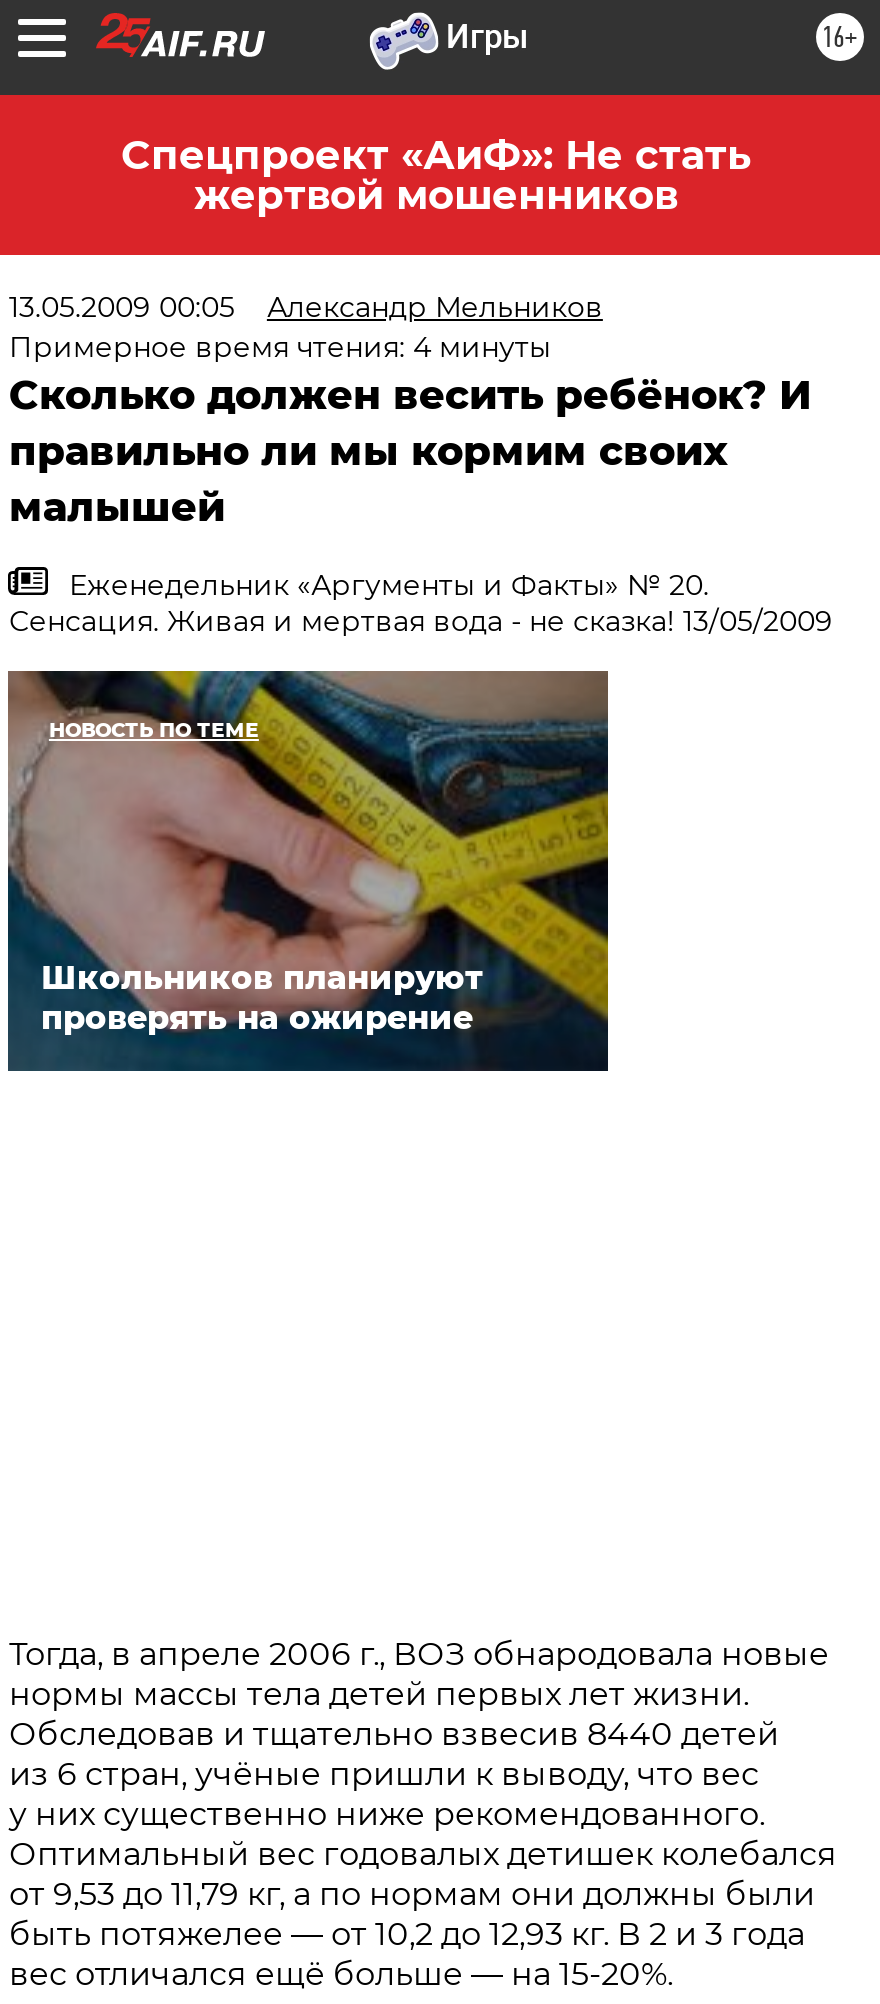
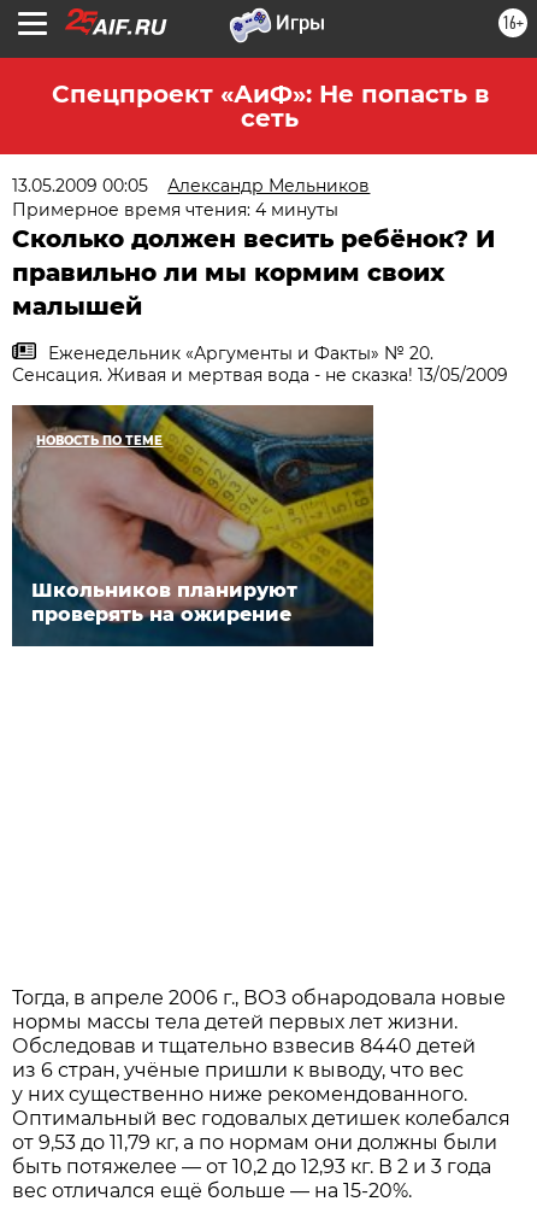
[121,131,751,219] Спецпроект «АиФ»: Не стать | жертвой мошенников -> [51,80,488,133] Спецпроект «АиФ»: Не попасть в | сеть

